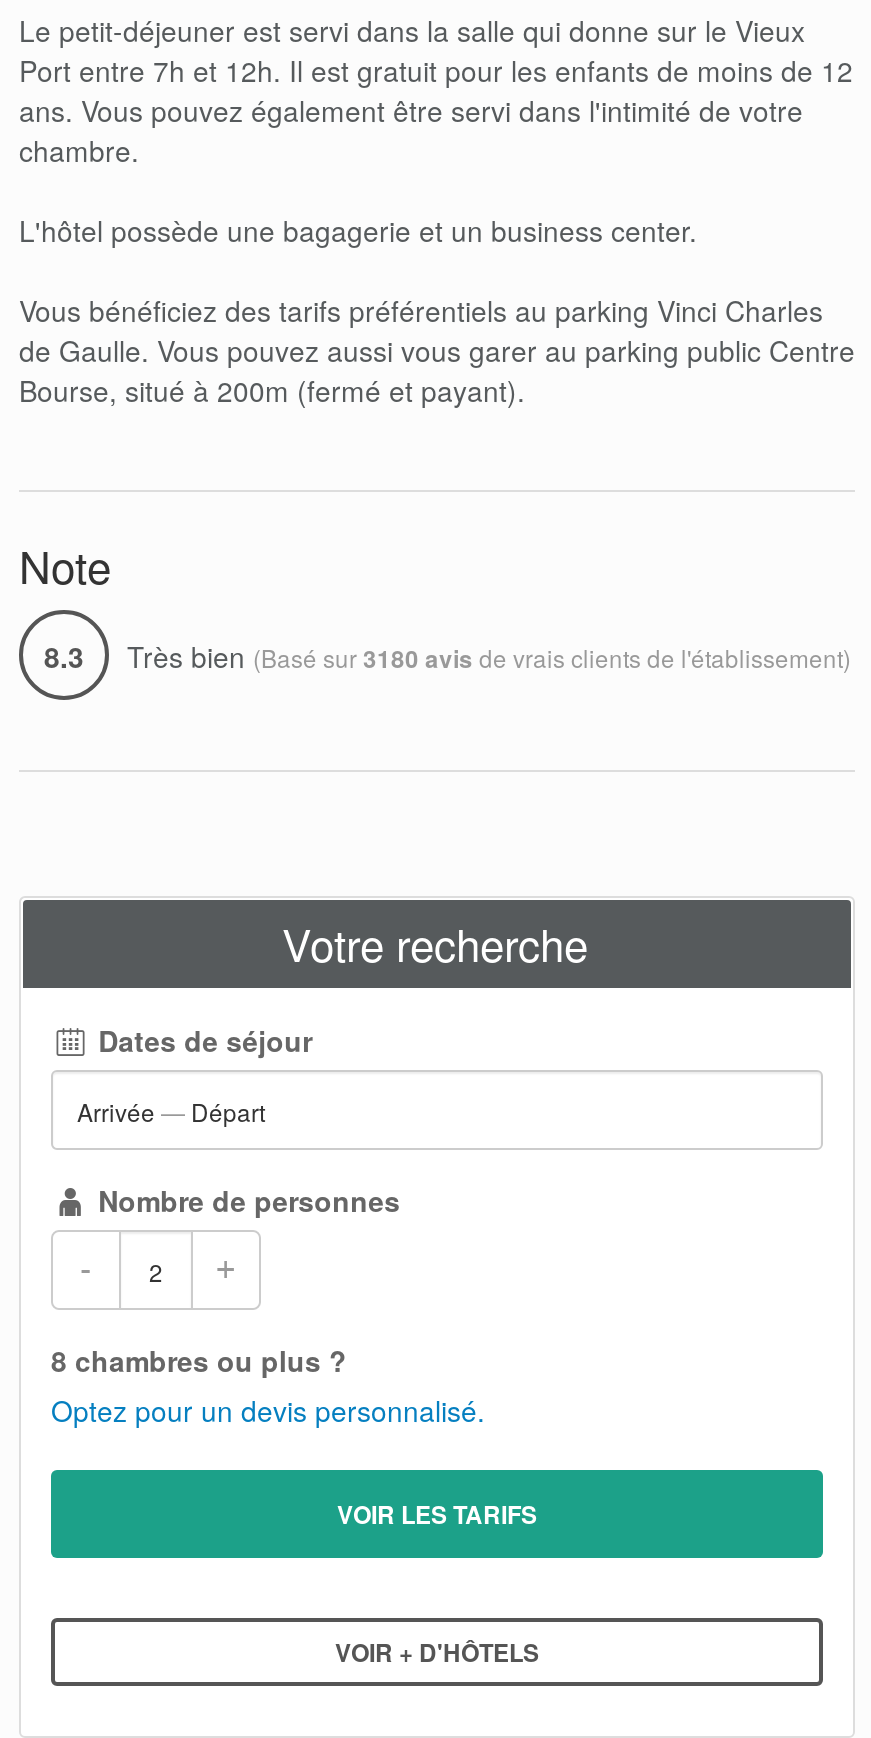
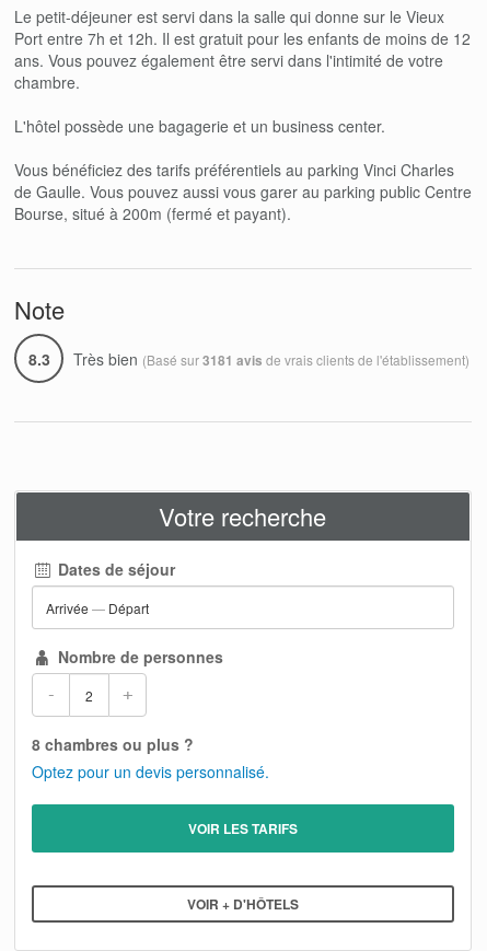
[119,636,851,676] Très bien (Basé sur 3180 avis de vrais clients de l'établissement) -> [69,348,469,370] Très bien (Basé sur 3181 avis de vrais clients de l'établissement)

